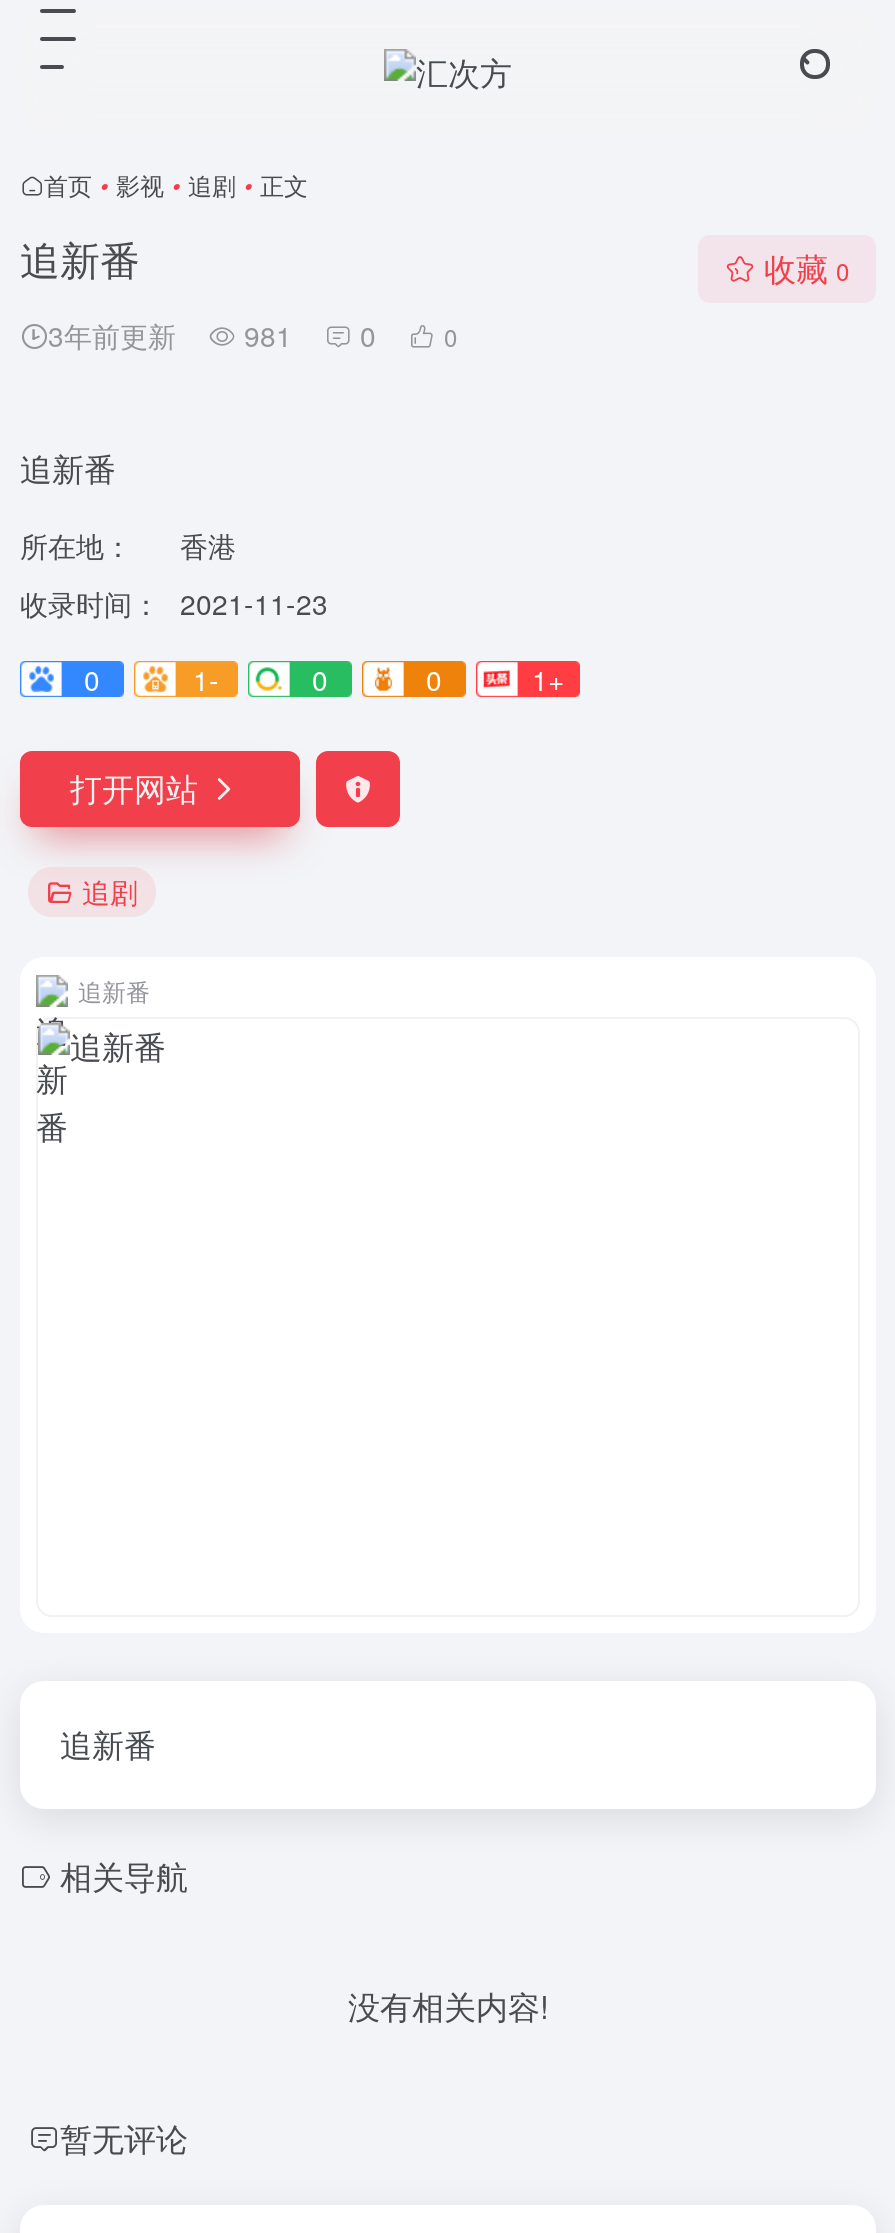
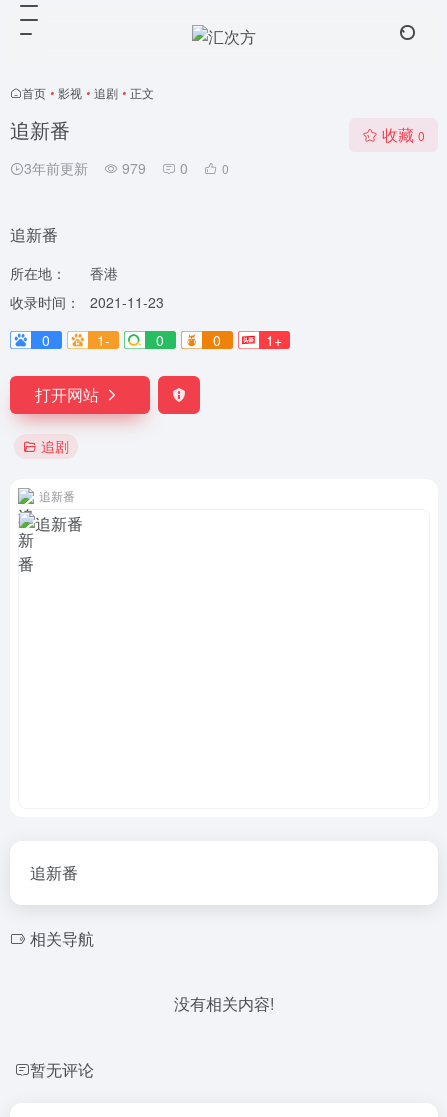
[48,315,458,355] 3年前更新 981 0 0 -> [24,158,229,178] 3年前更新 979 0 0

